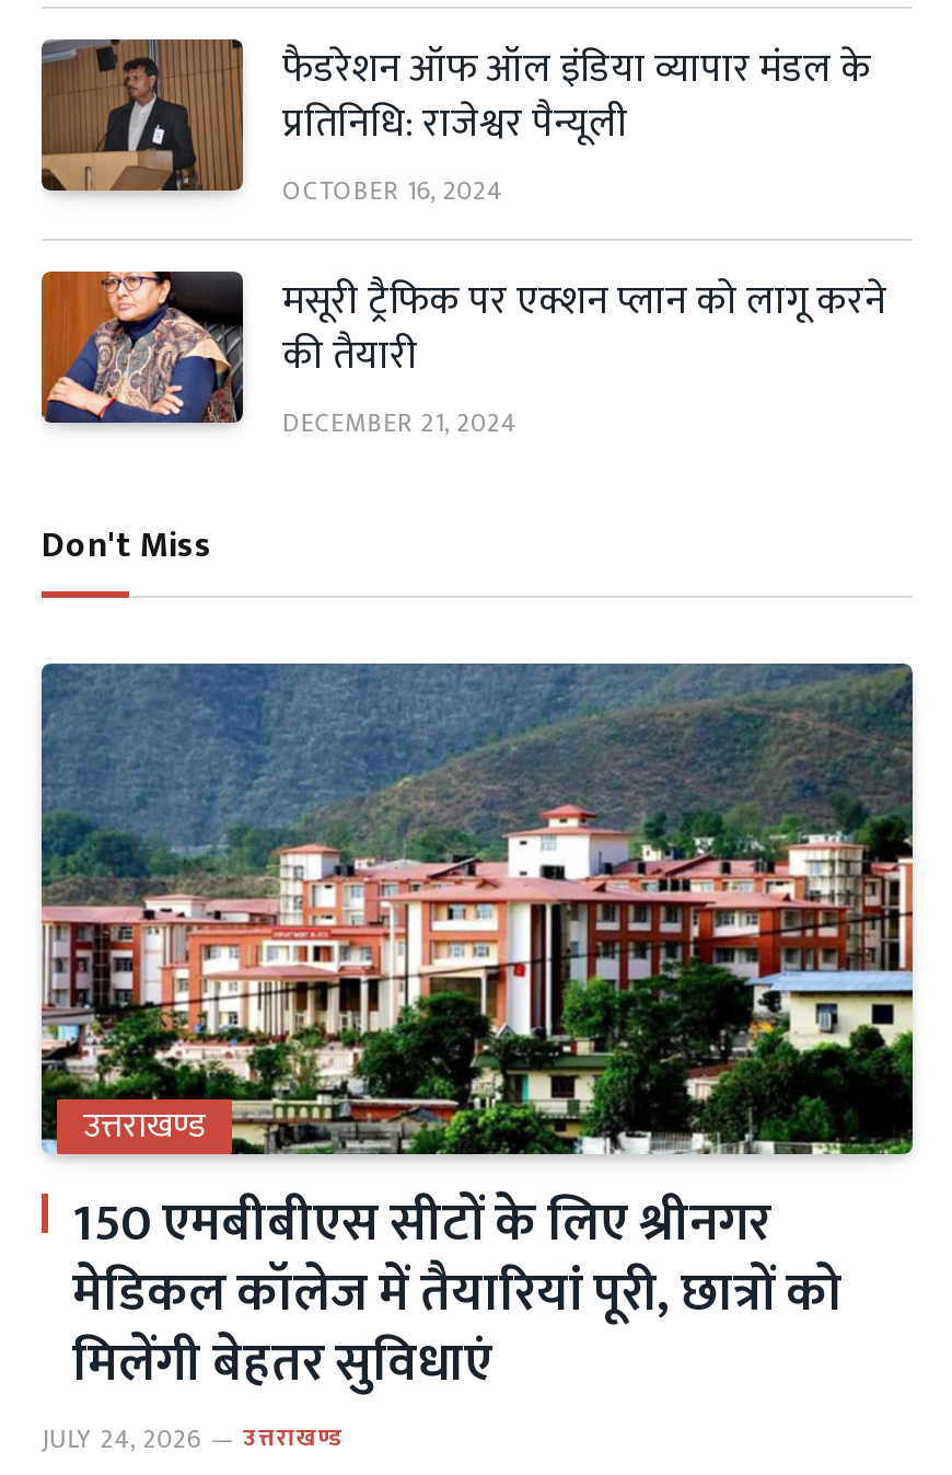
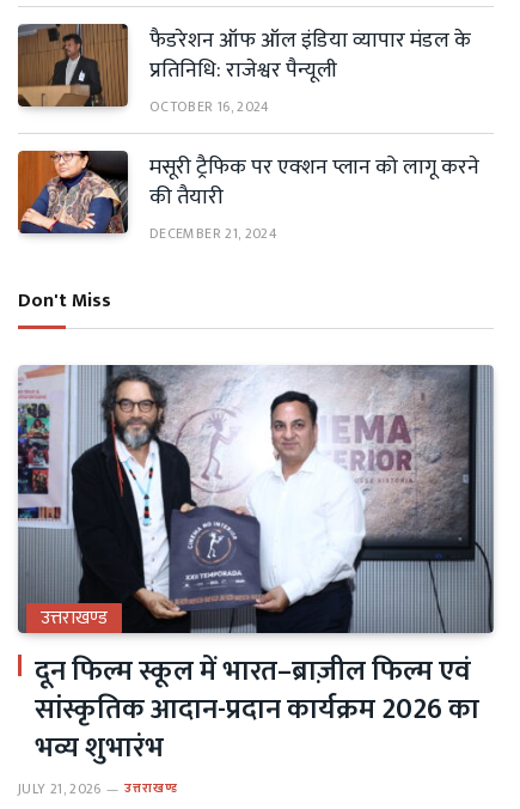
[42,661,915,1460] [image] | 150 एमबीबीएस सीटों के लिए श्रीनगर | मेडिकल कॉलेज में तैयारियां पूरी, छात्रों को | मिलेंगी बेहतर सुविधाएं | JULY 24, 2026 -> [17,364,495,800] [image] | दून फिल्म स्कूल में भारत–ब्राज़ील फिल्म एवं | सांस्कृतिक आदान-प्रदान कार्यक्रम 2026 का | भव्य शुभारंभ | JULY 21, 2026

